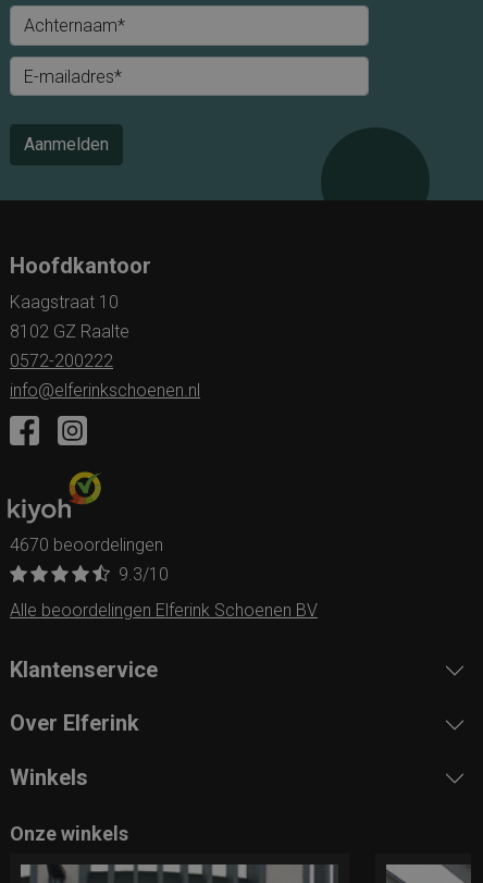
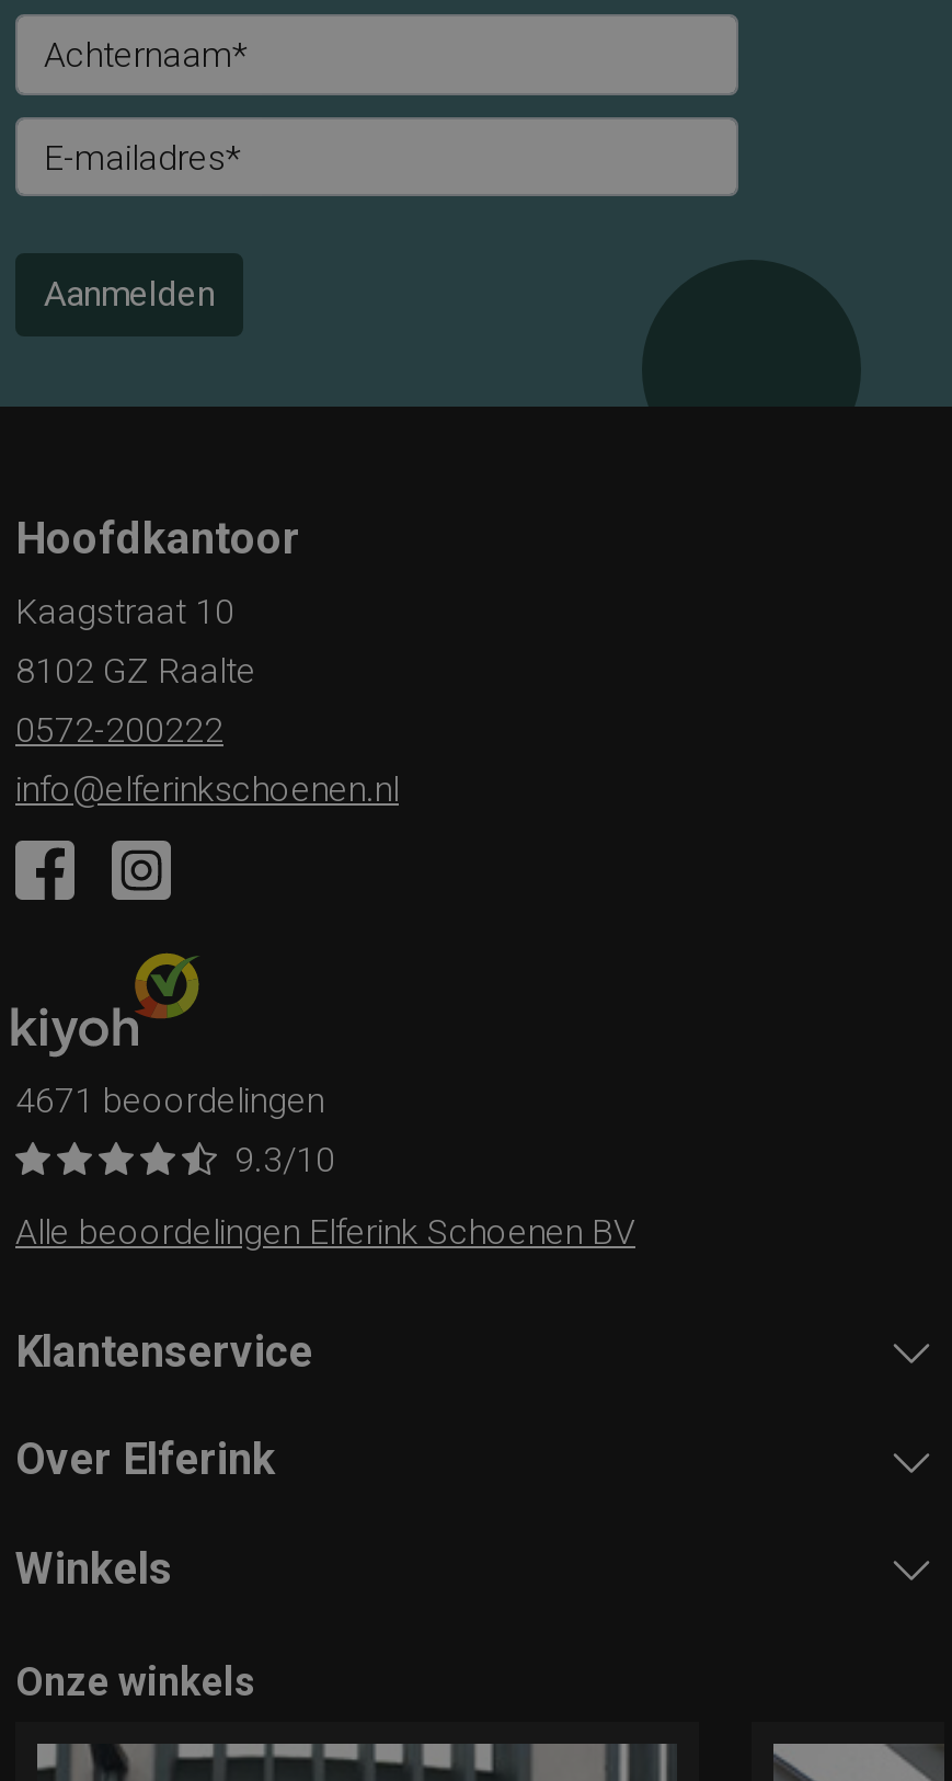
[10,534,163,555] 4670 beoordelingen -> [15,1079,324,1120] 4671 beoordelingen

